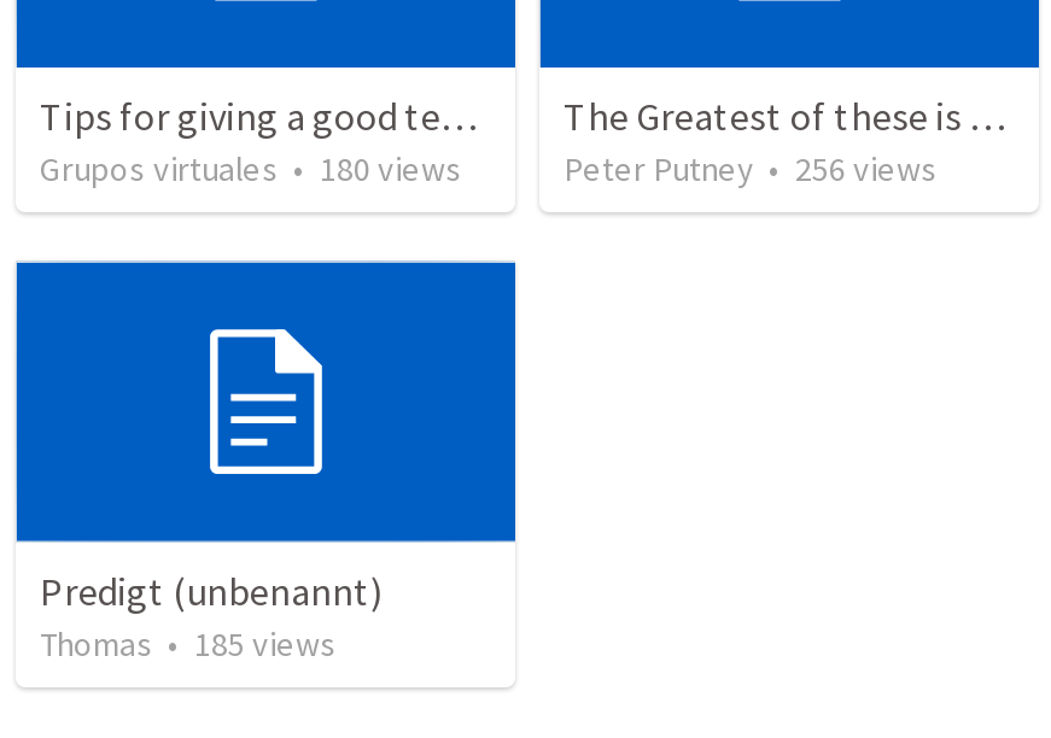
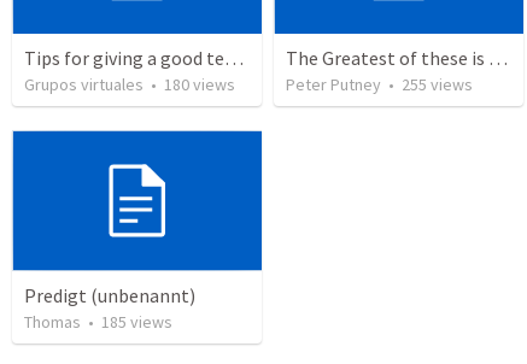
[564,148,938,191] Peter Putney • 256 views -> [286,74,473,96] Peter Putney • 255 views

